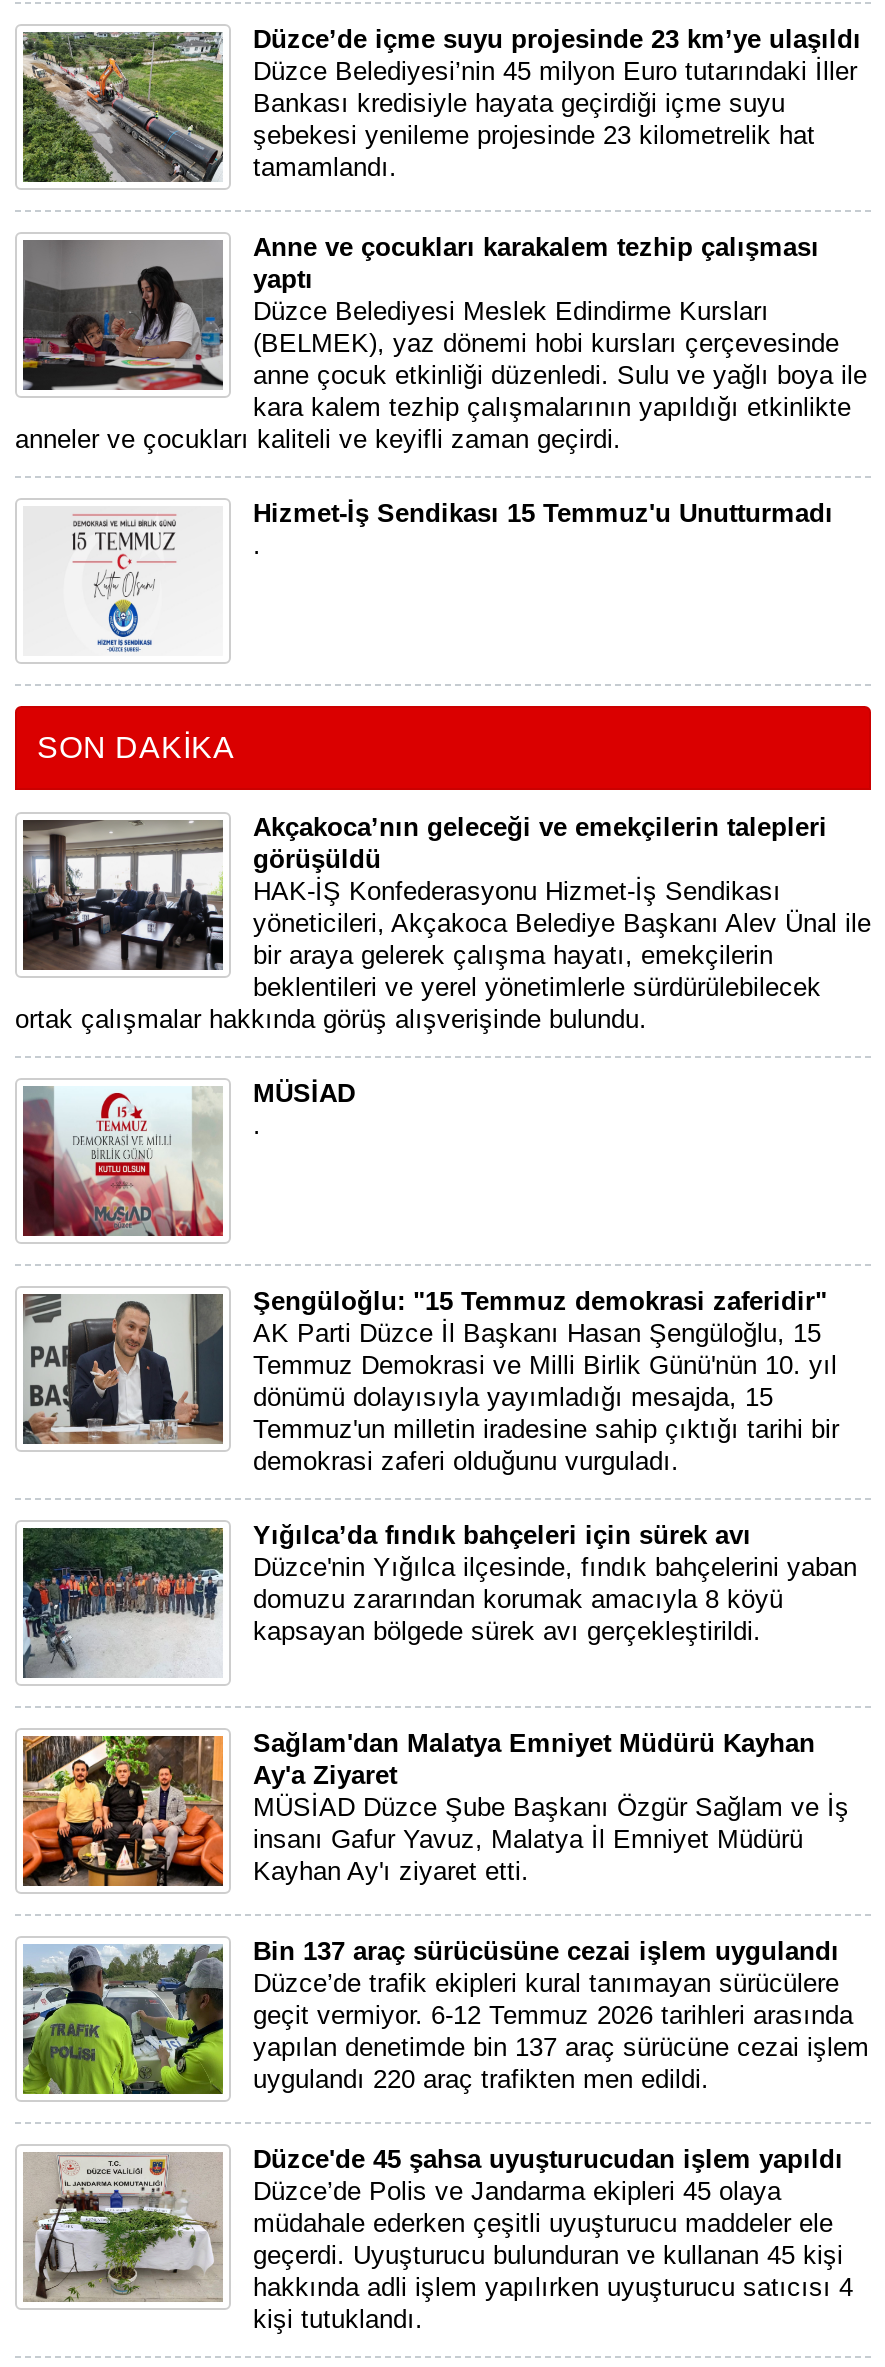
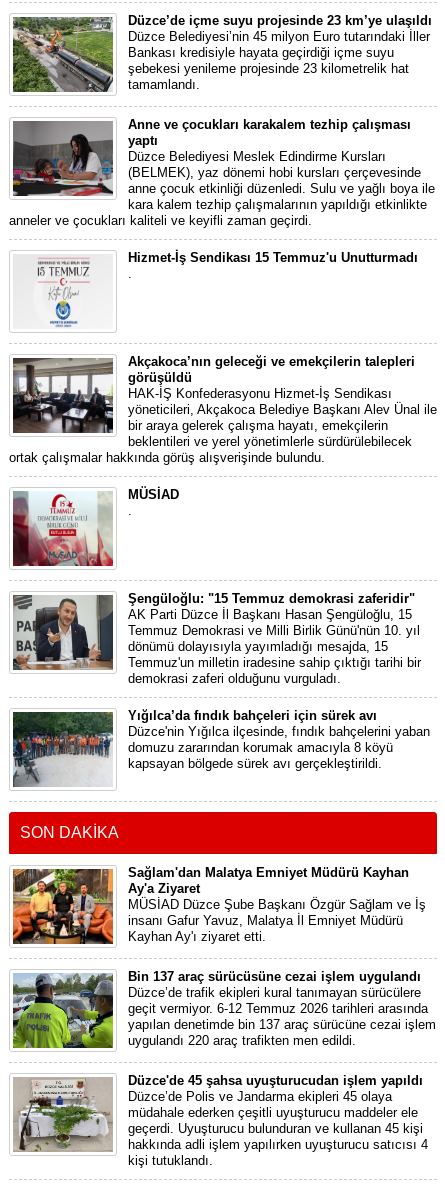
moved [37,730,235,764] -> [20,824,119,841]: SON DAKİKA
moved [15,812,871,1646] -> [9,354,437,771]: [image] | Akçakoca’nın geleceği ve emekçilerin talepleri | görüşüldü | ... | domuzu zararından korumak amacıyla 8 köyü | kapsayan bölgede sürek avı gerçekleştirildi.

